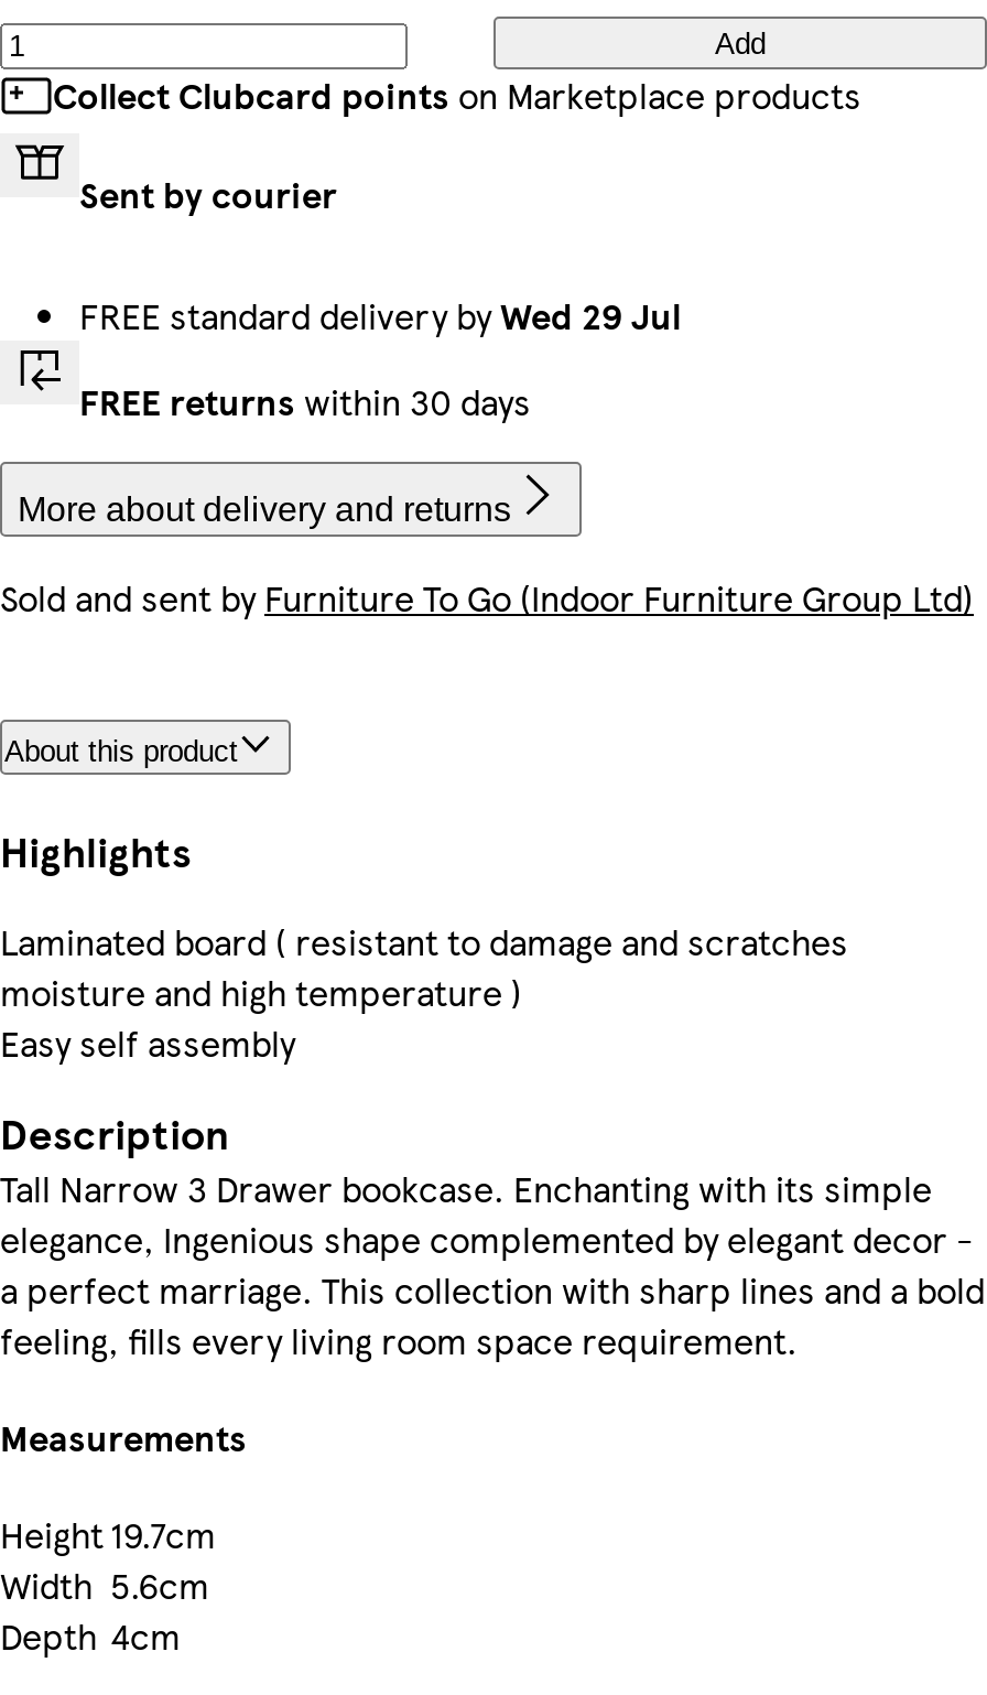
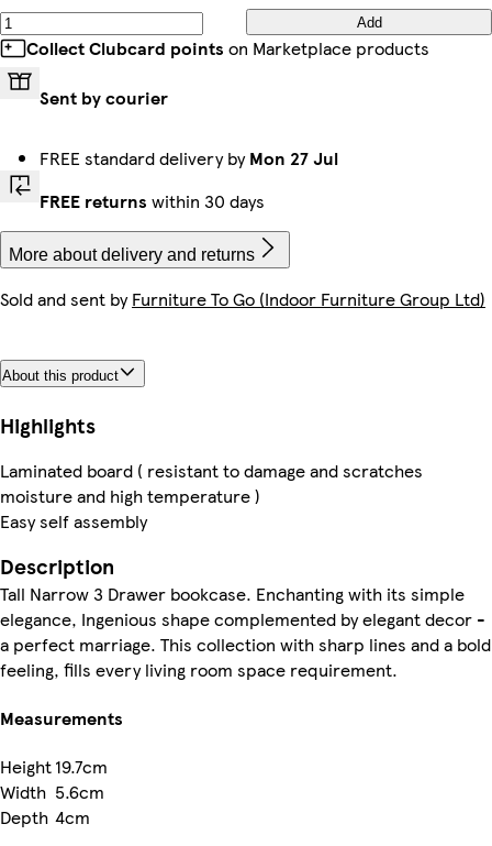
[79,290,681,341] FREE standard delivery byWed 29 Jul -> [40,145,338,171] FREE standard delivery byMon 27 Jul

